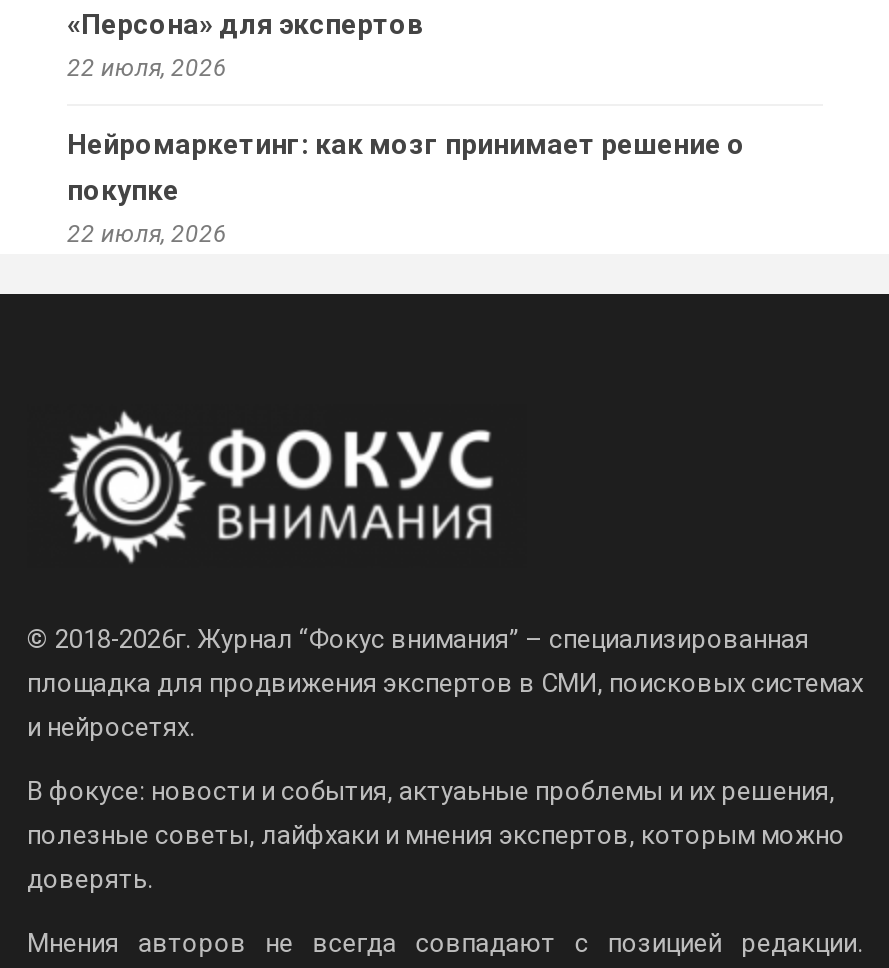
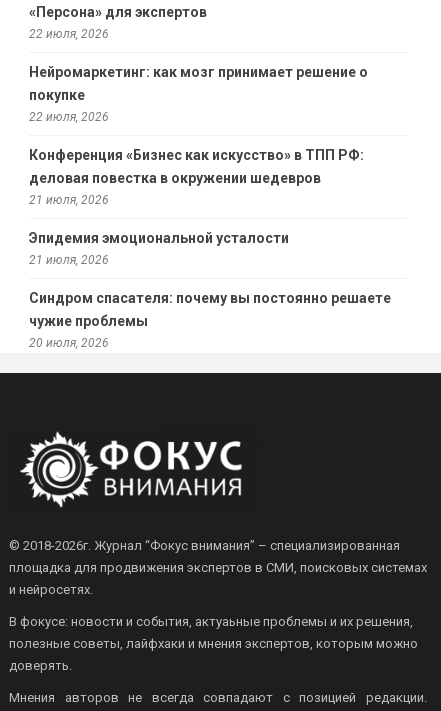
none -> [29,147,391,350] Конференция «Бизнес как искусство» в ТПП РФ: | деловая повестка в окружении шедевров | 21 июля, 2026 | Эпидемия эмоциональной усталости | 21 июля, 2026 | Синдром спасателя: почему вы постоянно решаете | чужие проблемы | 20 июля, 2026

